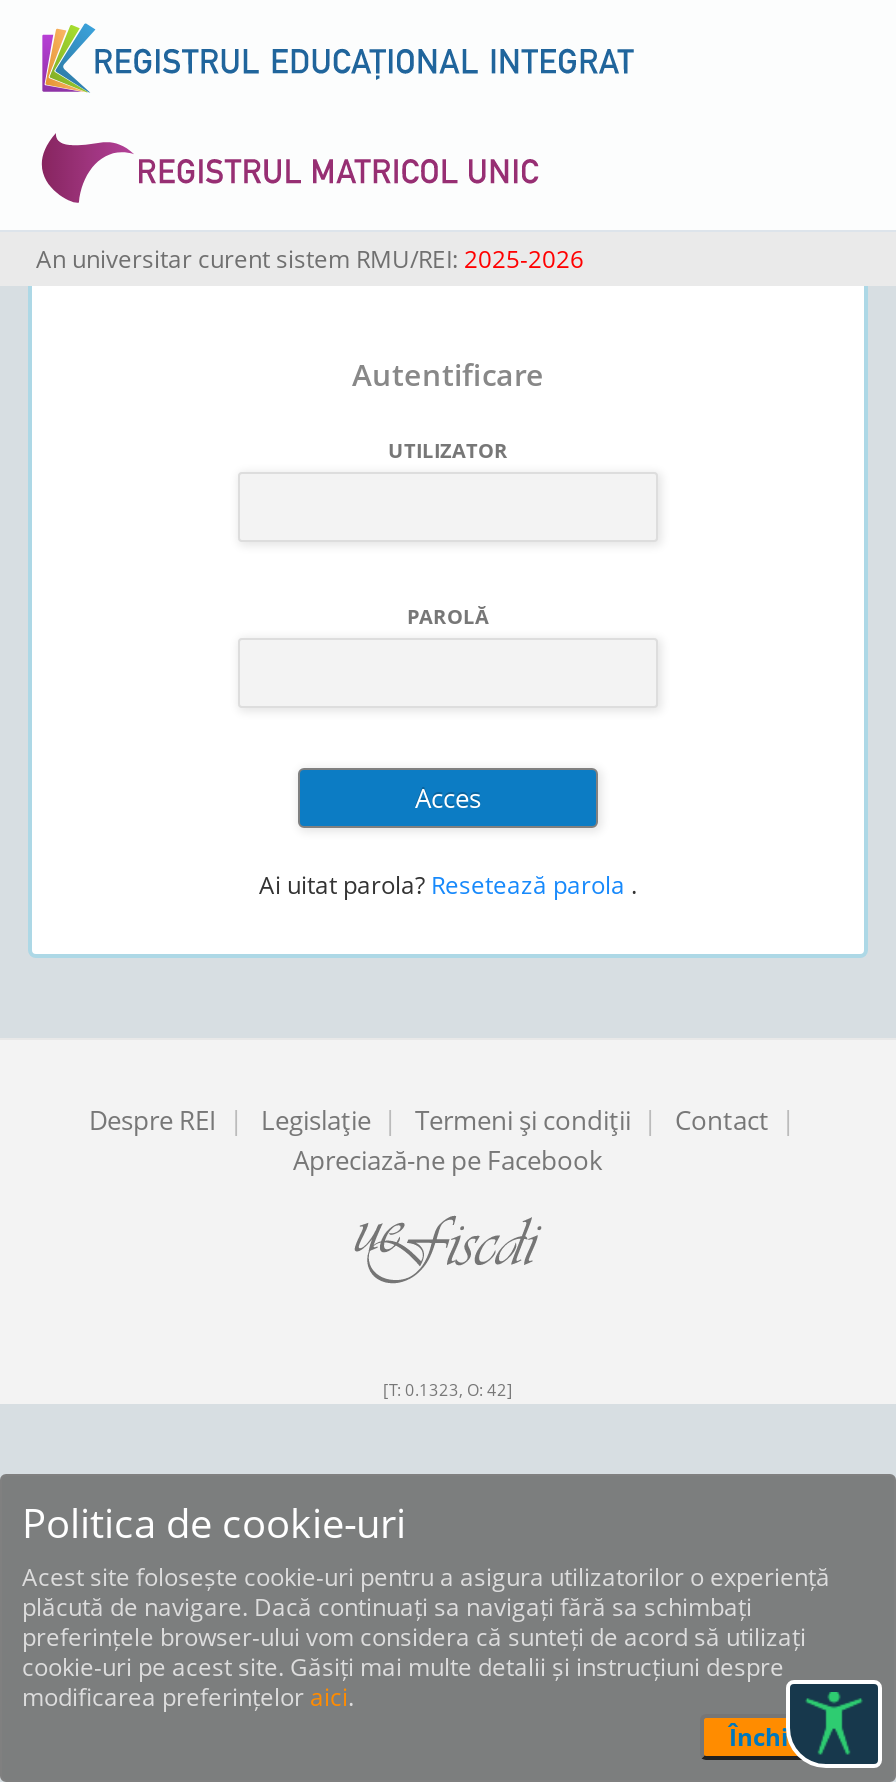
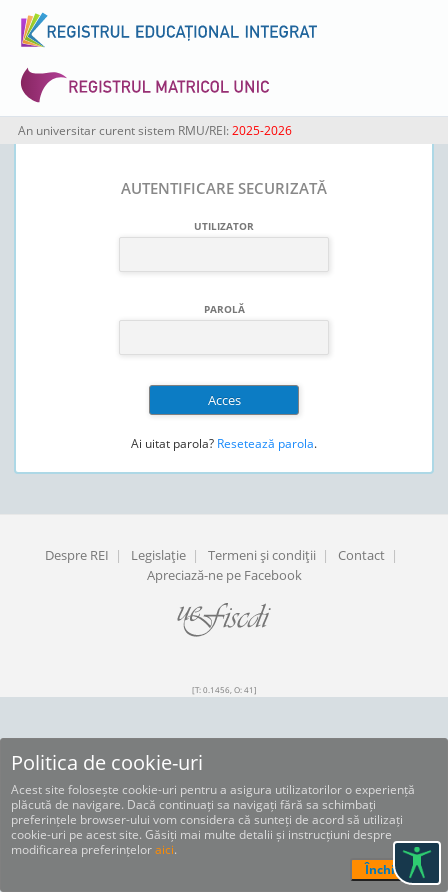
[352,354,544,394] Autentificare -> [121,178,327,198] AUTENTIFICARE SECURIZATĂ
[259,868,637,902] Ai uitat parola? Resetează parola . -> [131,435,317,452] Ai uitat parola? Resetează parola.
[383,1378,513,1400] [T: 0.1323, O: 42] -> [191,684,256,695] [T: 0.1456, O: 41]

